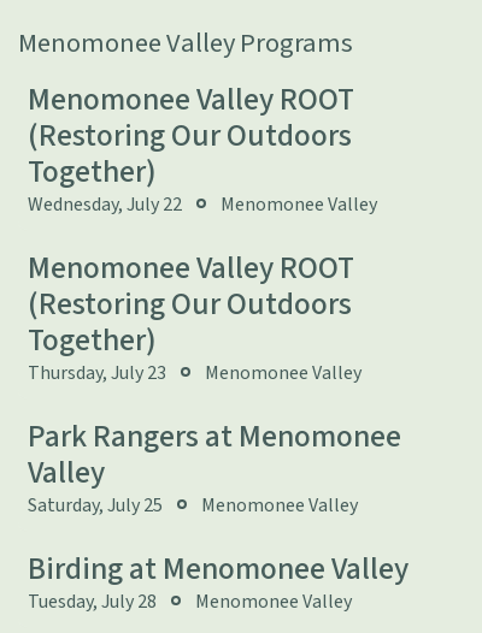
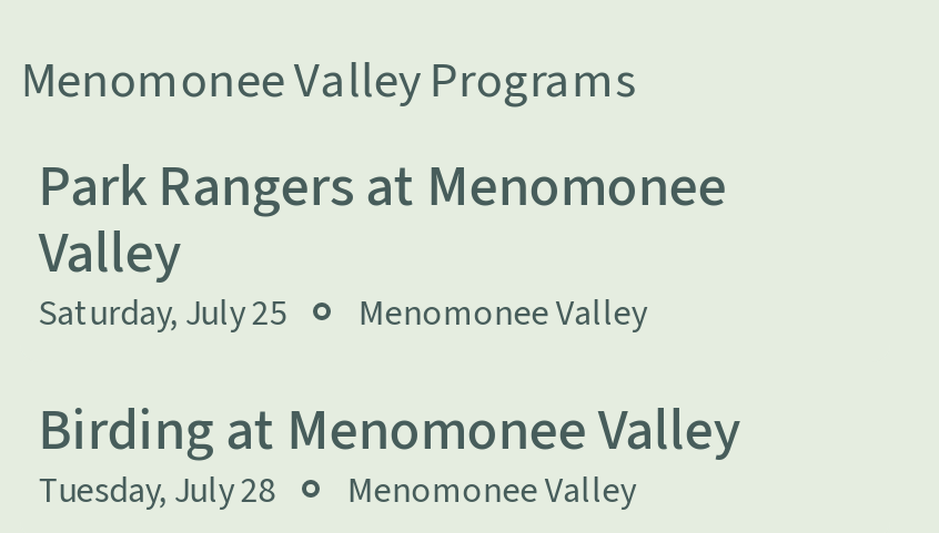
[28,79,378,387] Menomonee Valley ROOT | (Restoring Our Outdoors | Together) | Wednesday, July 22 | Menomonee Valley | Menomonee Valley ROOT | (Restoring Our Outdoors | Together) | Thursday, July 23 | Menomonee Valley -> none

